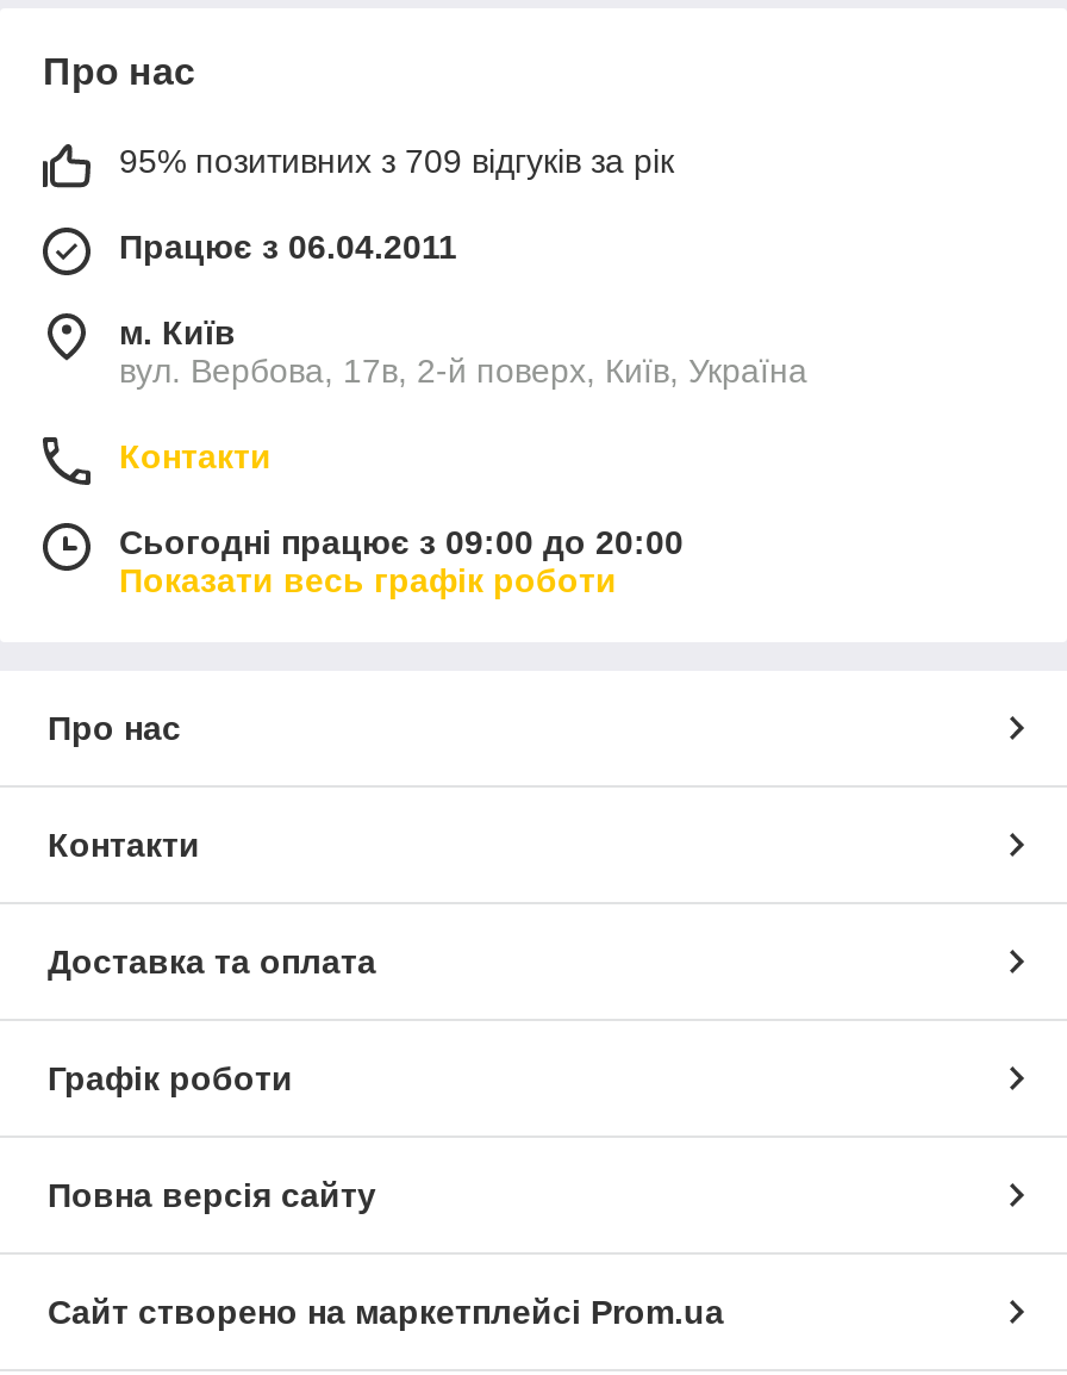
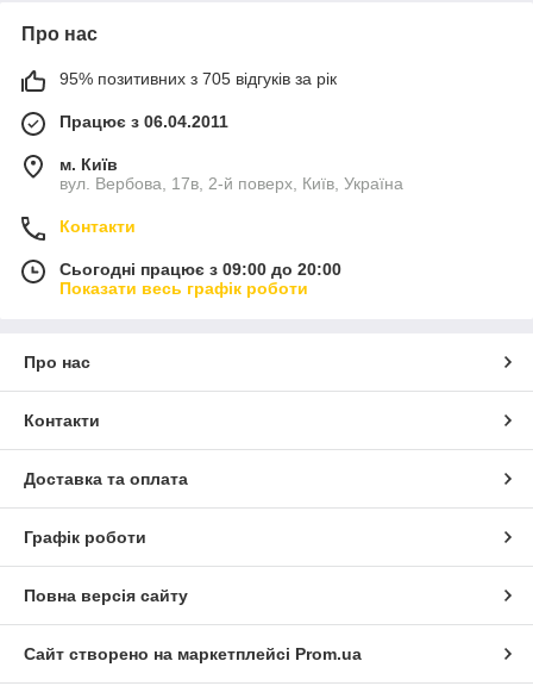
[119,142,674,180] 95% позитивних з 709 відгуків за рік -> [59,69,337,88] 95% позитивних з 705 відгуків за рік

